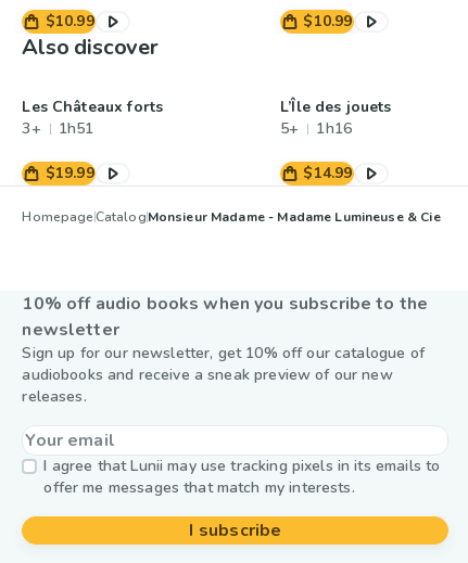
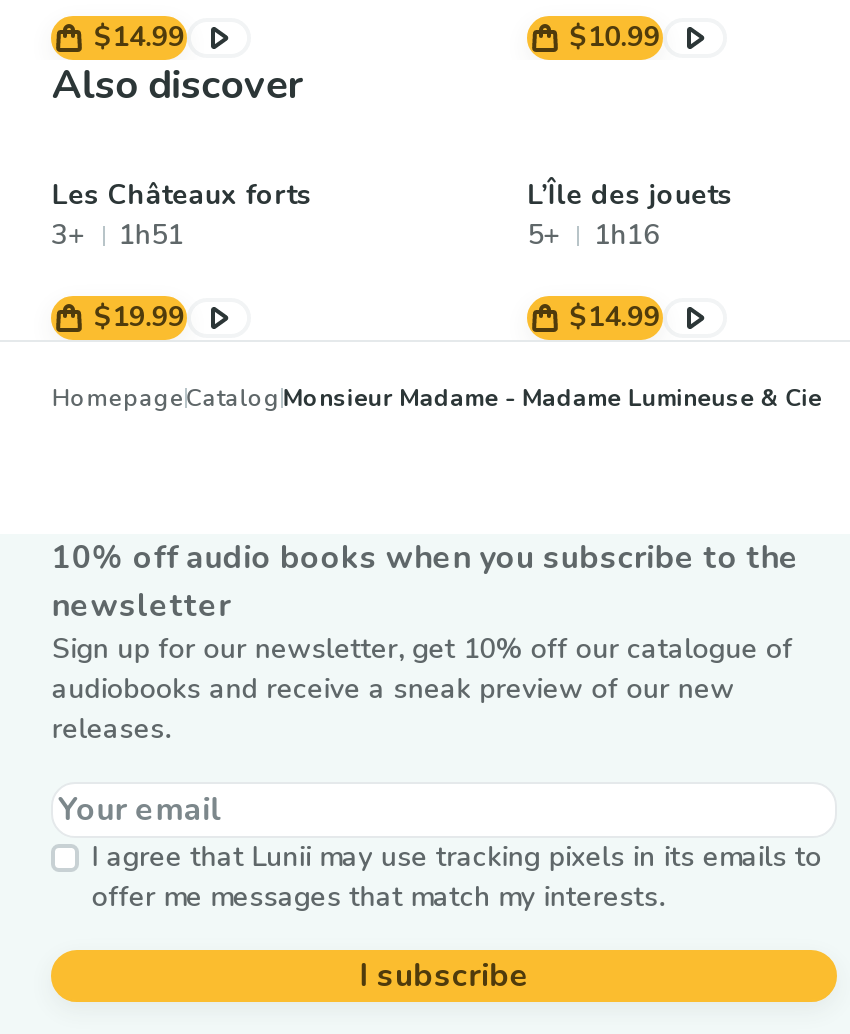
[45,11,94,31] $10.99 -> [94,18,185,56] $14.99

